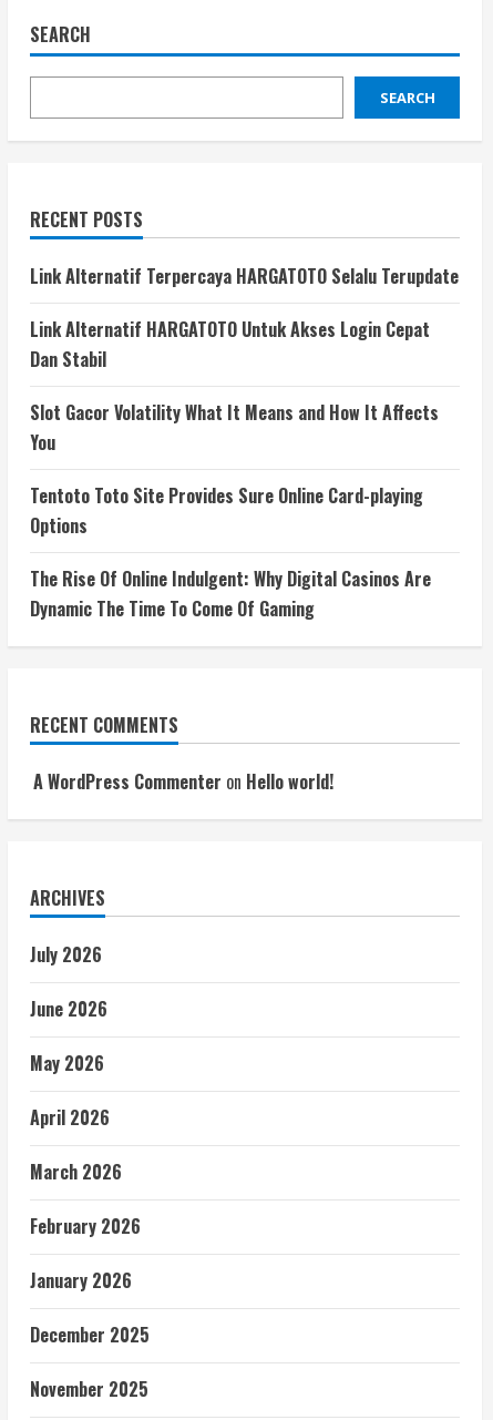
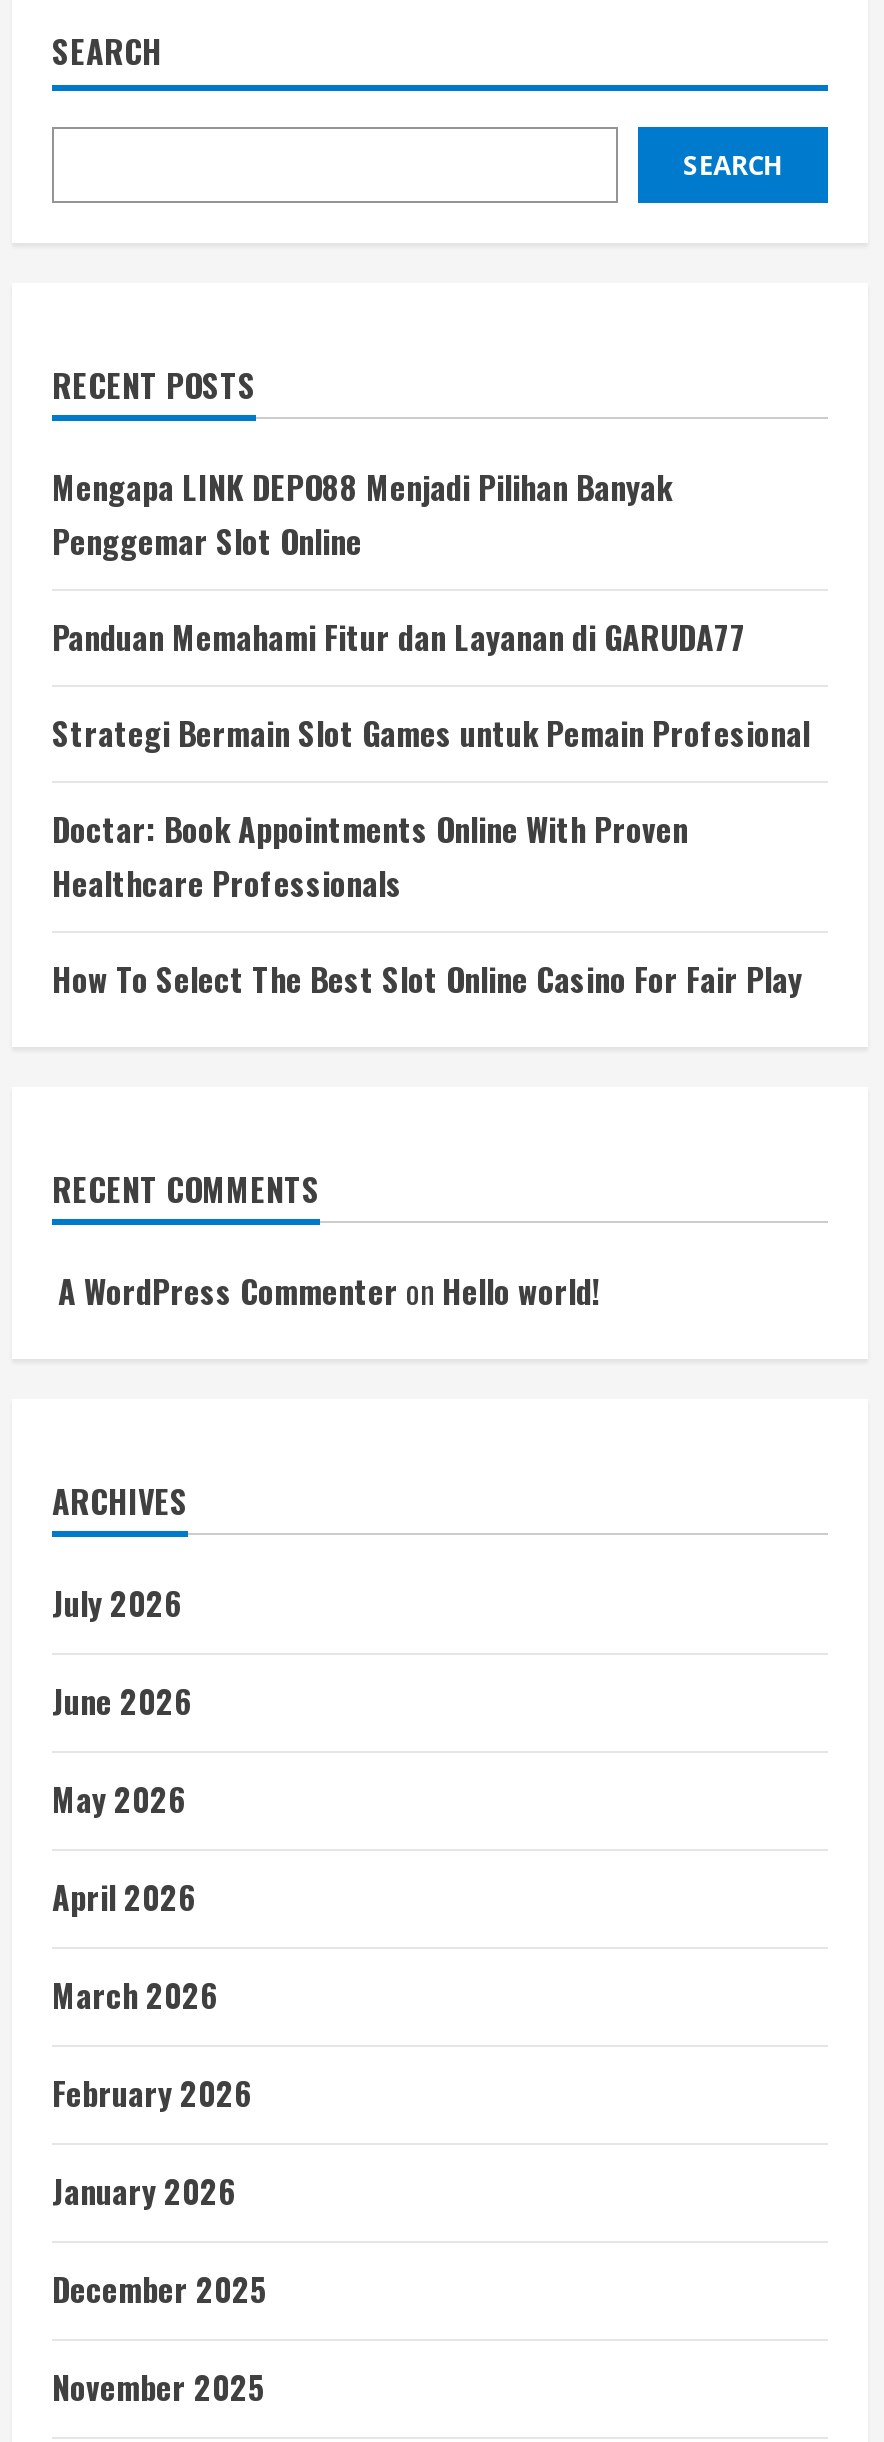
[30,263,459,289] Link Alternatif Terpercaya HARGATOTO Selalu Terupdate -> [52,463,672,565] Mengapa LINK DEPO88 Menjadi Pilihan Banyak | Penggemar Slot Online
[30,316,430,372] Link Alternatif HARGATOTO Untuk Akses Login Cepat | Dan Stabil -> [52,613,746,661] Panduan Memahami Fitur dan Layanan di GARUDA77
[30,399,439,456] Slot Gacor Volatility What It Means and How It Affects | You -> [52,709,810,757] Strategi Bermain Slot Games untuk Pemain Profesional
[30,482,423,539] Tentoto Toto Site Provides Sure Online Card-playing | Options -> [52,805,688,907] Doctar: Book Appointments Online With Proven | Healthcare Professionals
[30,565,431,622] The Rise Of Online Indulgent: Why Digital Casinos Are | Dynamic The Time To Come Of Gaming -> [52,955,802,1003] How To Select The Best Slot Online Casino For Fair Play

